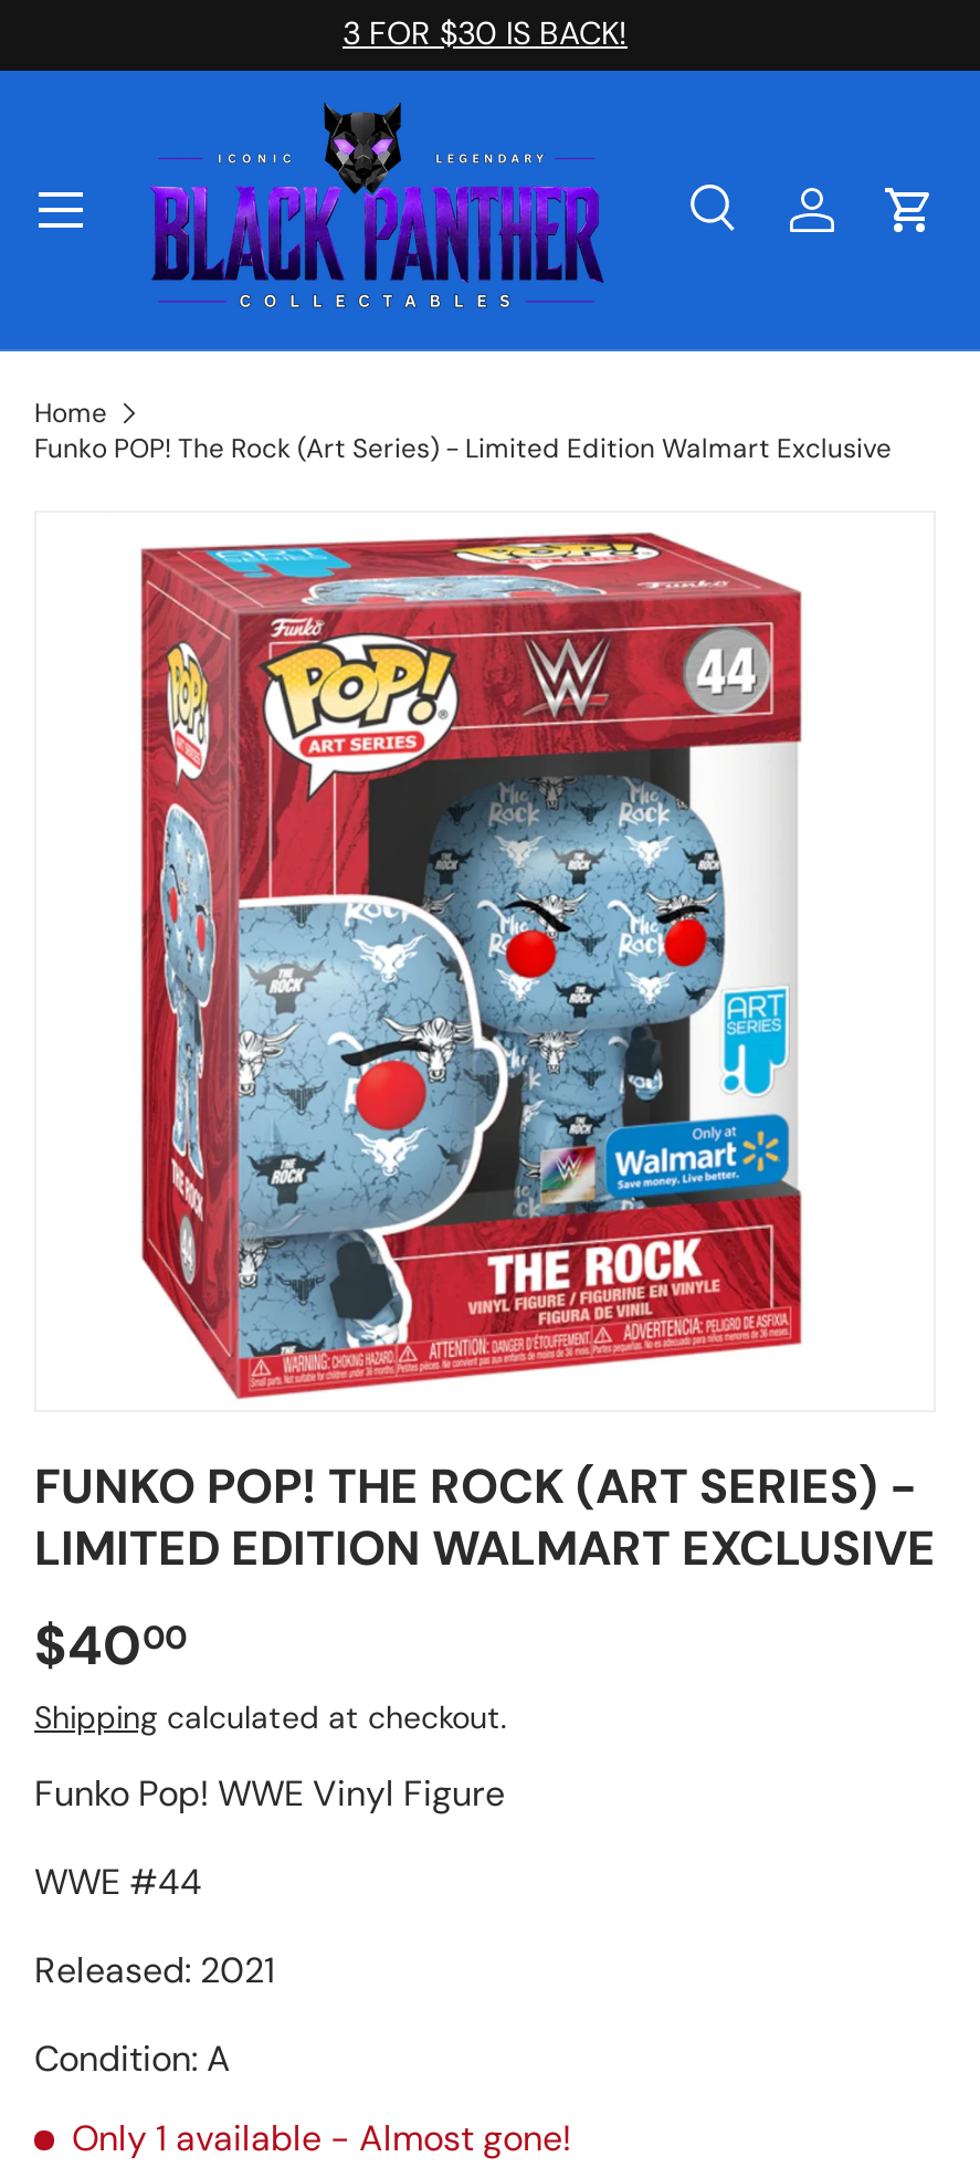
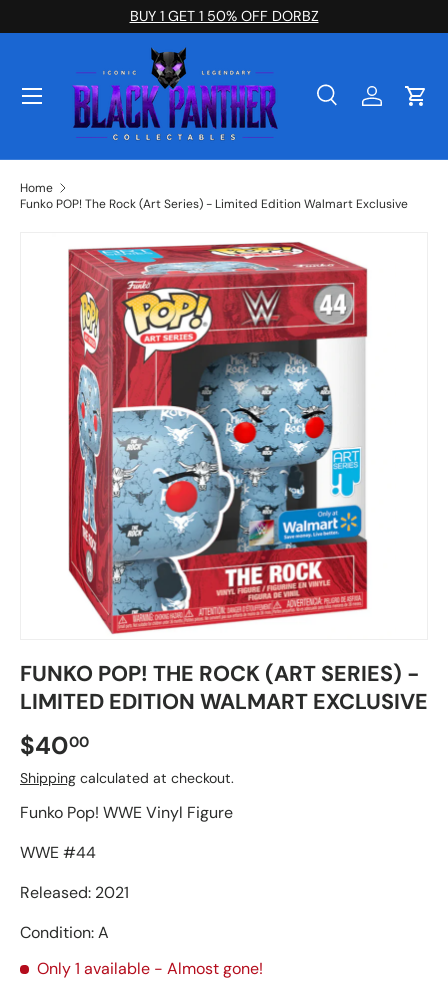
[343,13,628,53] 3 FOR $30 IS BACK! -> [129,7,318,25] BUY 1 GET 1 50% OFF DORBZ

